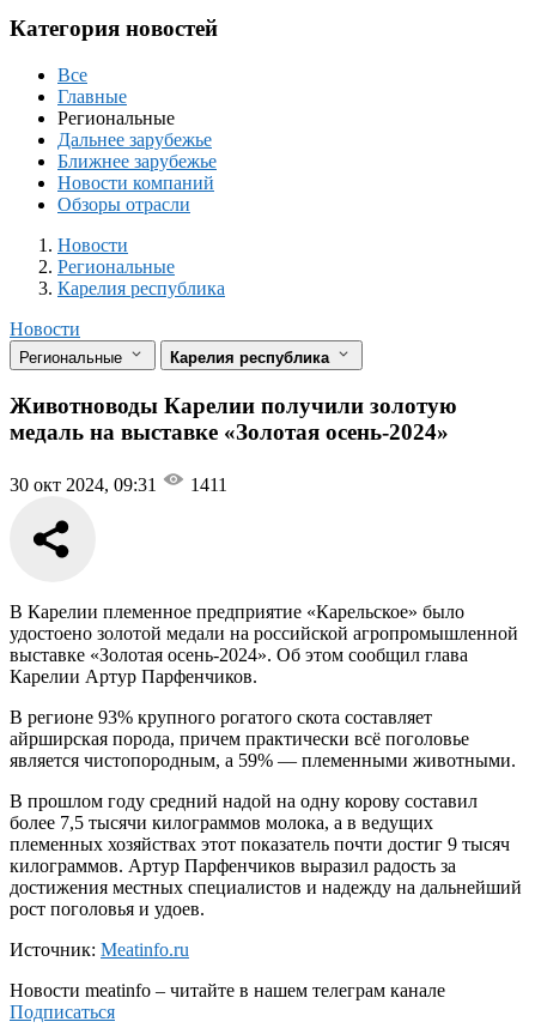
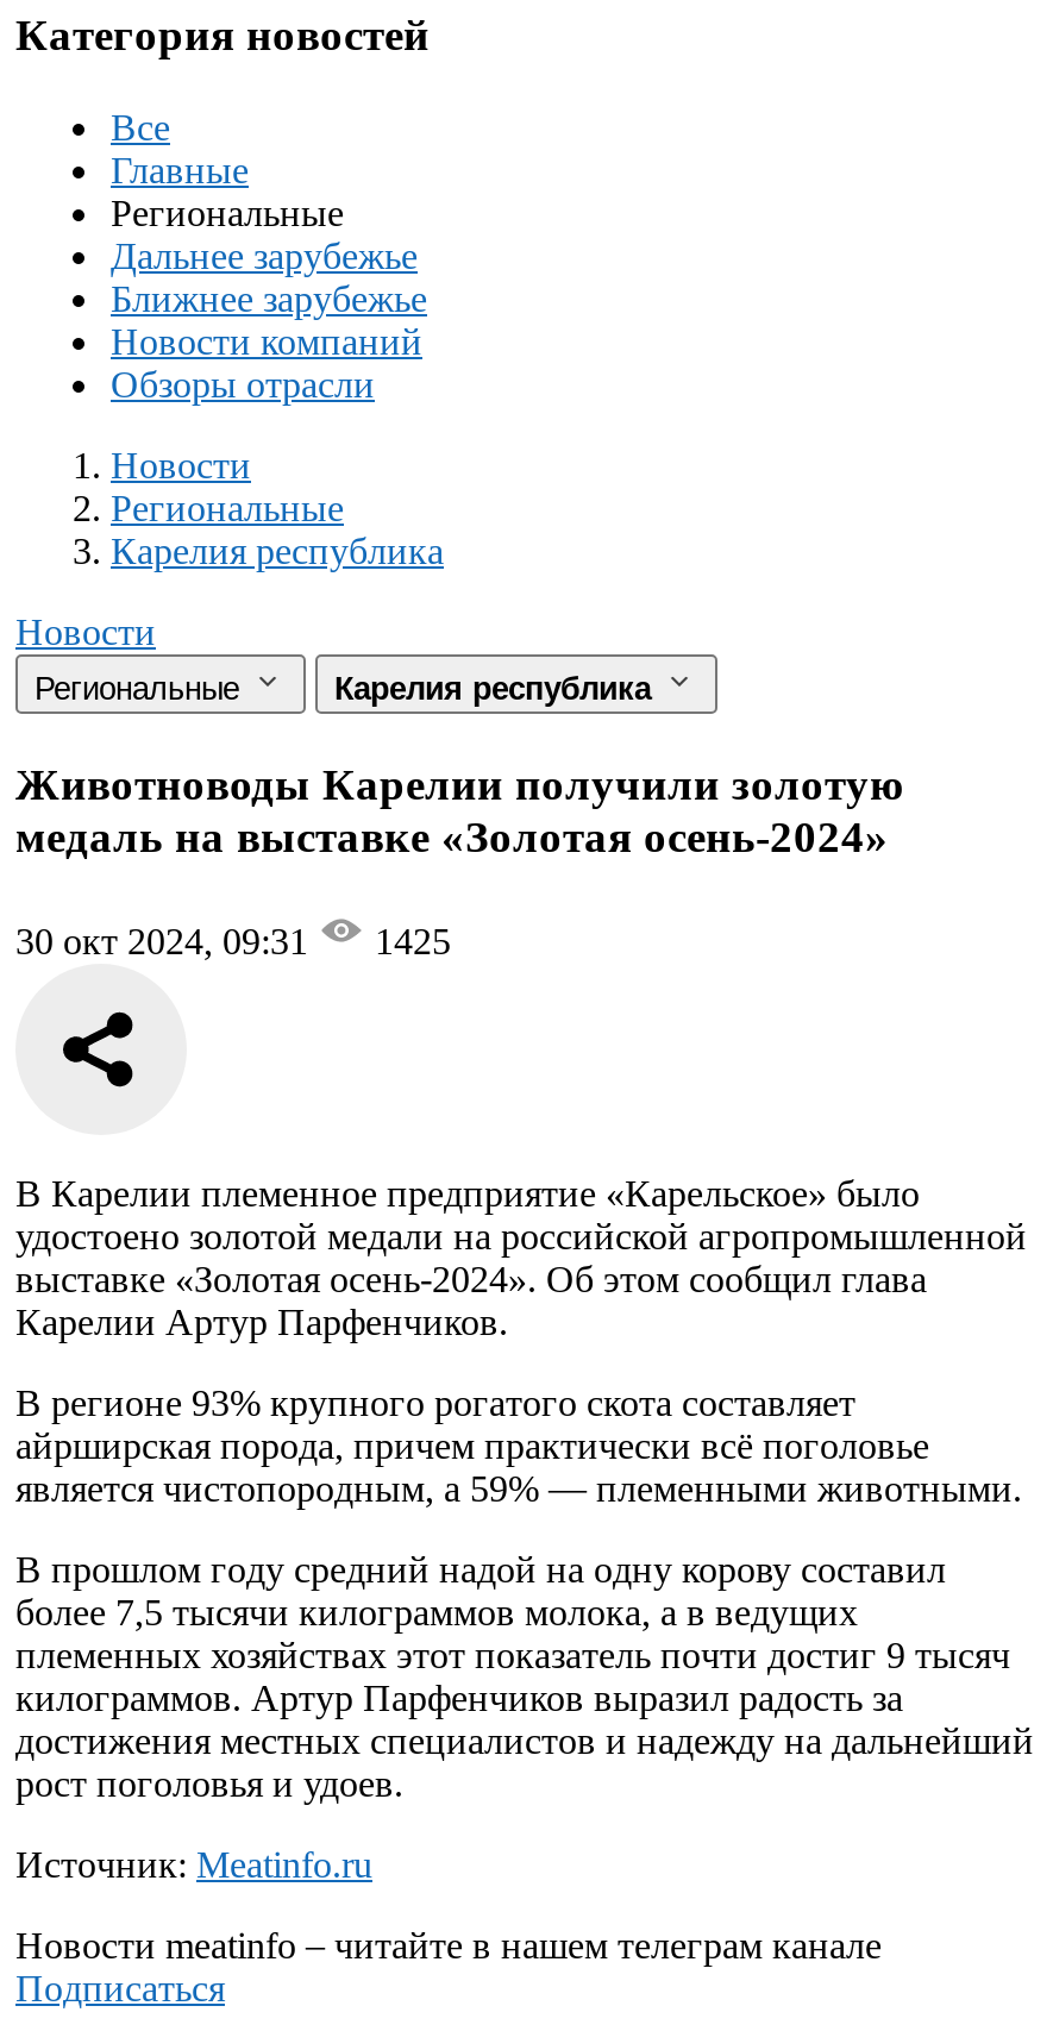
[10,475,227,495] 30 окт 2024, 09:31 1411 -> [15,922,451,962] 30 окт 2024, 09:31 1425

